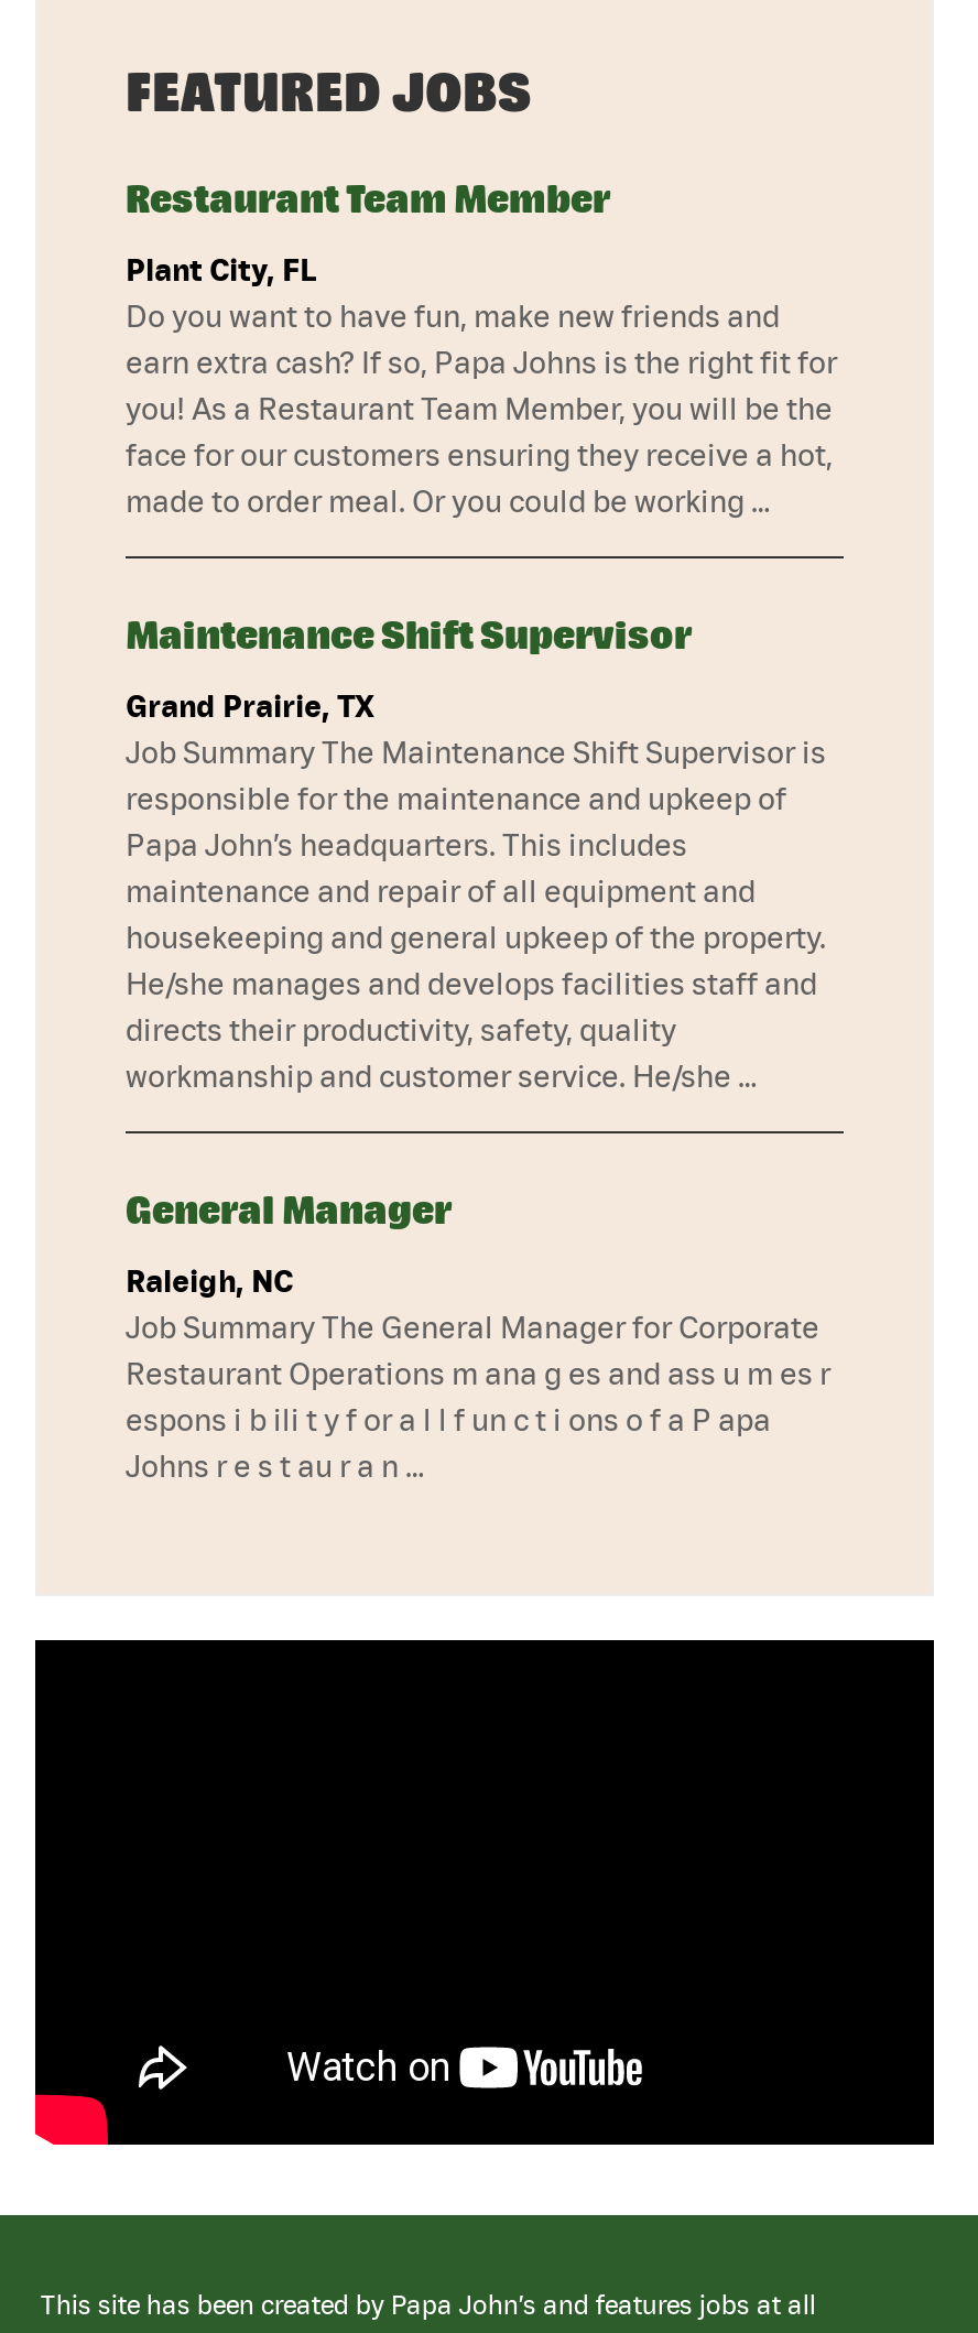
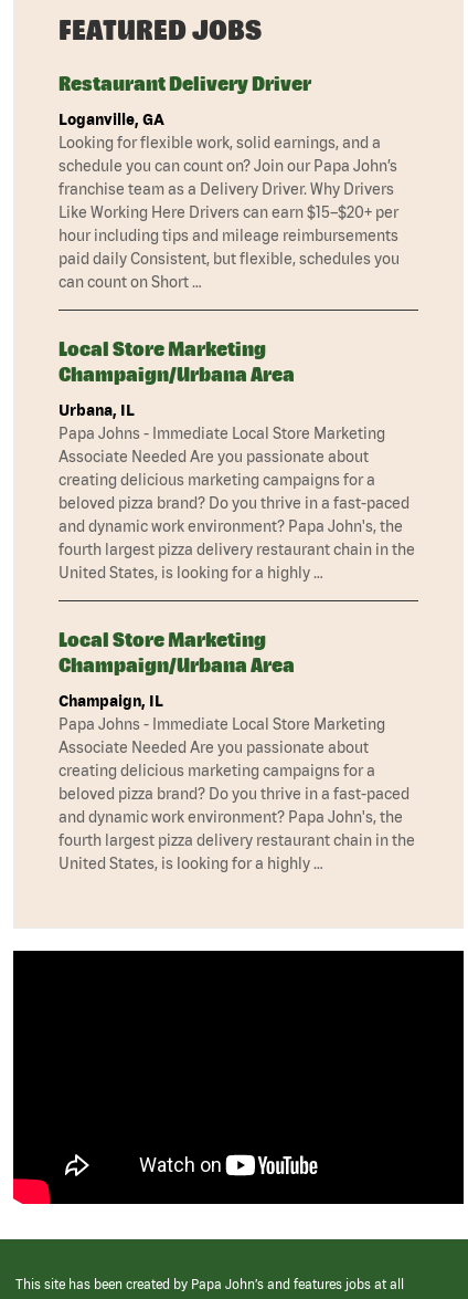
[126,174,610,221] Restaurant Team Member -> [59,72,311,95] Restaurant Delivery Driver
[126,252,837,518] Plant City, FL | Do you want to have fun, make new friends and | earn extra cash? If so, Papa Johns is the right fit for | you! As a Restaurant Team Member, you will be the | face for our customers ensuring they receive a hot, | made to order meal. Or you could be working … -> [59,110,400,290] Loganville, GA | Looking for flexible work, solid earnings, and a | schedule you can count on? Join our Papa John’s | franchise team as a Delivery Driver. Why Drivers | Like Working Here Drivers can earn $15–$20+ per | hour including tips and mileage reimbursements | paid daily Consistent, but flexible, schedules you | can count on Short …
[126,611,692,657] Maintenance Shift Supervisor -> [59,337,295,385] Local Store Marketing | Champaign/Urbana Area
[126,688,826,1093] Grand Prairie, TX | Job Summary The Maintenance Shift Supervisor is | responsible for the maintenance and upkeep of | Papa John’s headquarters. This includes | maintenance and repair of all equipment and | housekeeping and general upkeep of the property. | He/she manages and develops facilities staff and | directs their productivity, safety, quality | workmanship and customer service. He/she … -> [59,401,415,581] Urbana, IL | Papa Johns - Immediate Local Store Marketing | Associate Needed Are you passionate about | creating delicious marketing campaigns for a | beloved pizza brand? Do you thrive in a fast-paced | and dynamic work environment? Papa John's, the | fourth largest pizza delivery restaurant chain in the | United States, is looking for a highly …
[126,1186,452,1232] General Manager -> [59,628,295,676] Local Store Marketing | Champaign/Urbana Area
[126,1263,830,1483] Raleigh, NC | Job Summary The General Manager for Corporate | Restaurant Operations m ana g es and ass u m es r | espons i b ili t y f or a l l f un c t i ons o f a P apa | Johns r e s t au r a n … -> [59,692,415,872] Champaign, IL | Papa Johns - Immediate Local Store Marketing | Associate Needed Are you passionate about | creating delicious marketing campaigns for a | beloved pizza brand? Do you thrive in a fast-paced | and dynamic work environment? Papa John's, the | fourth largest pizza delivery restaurant chain in the | United States, is looking for a highly …

